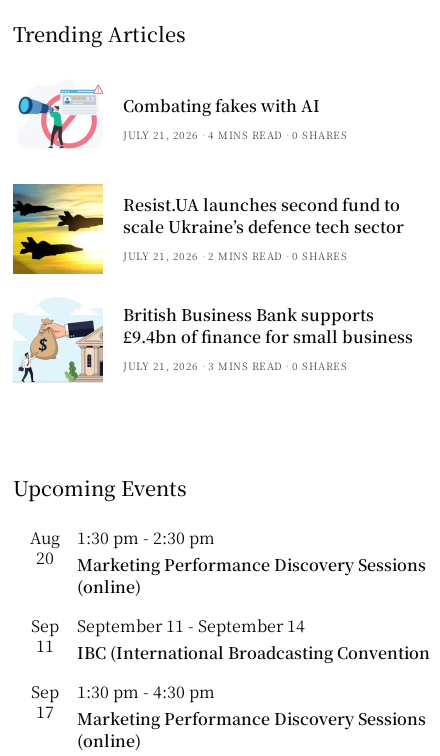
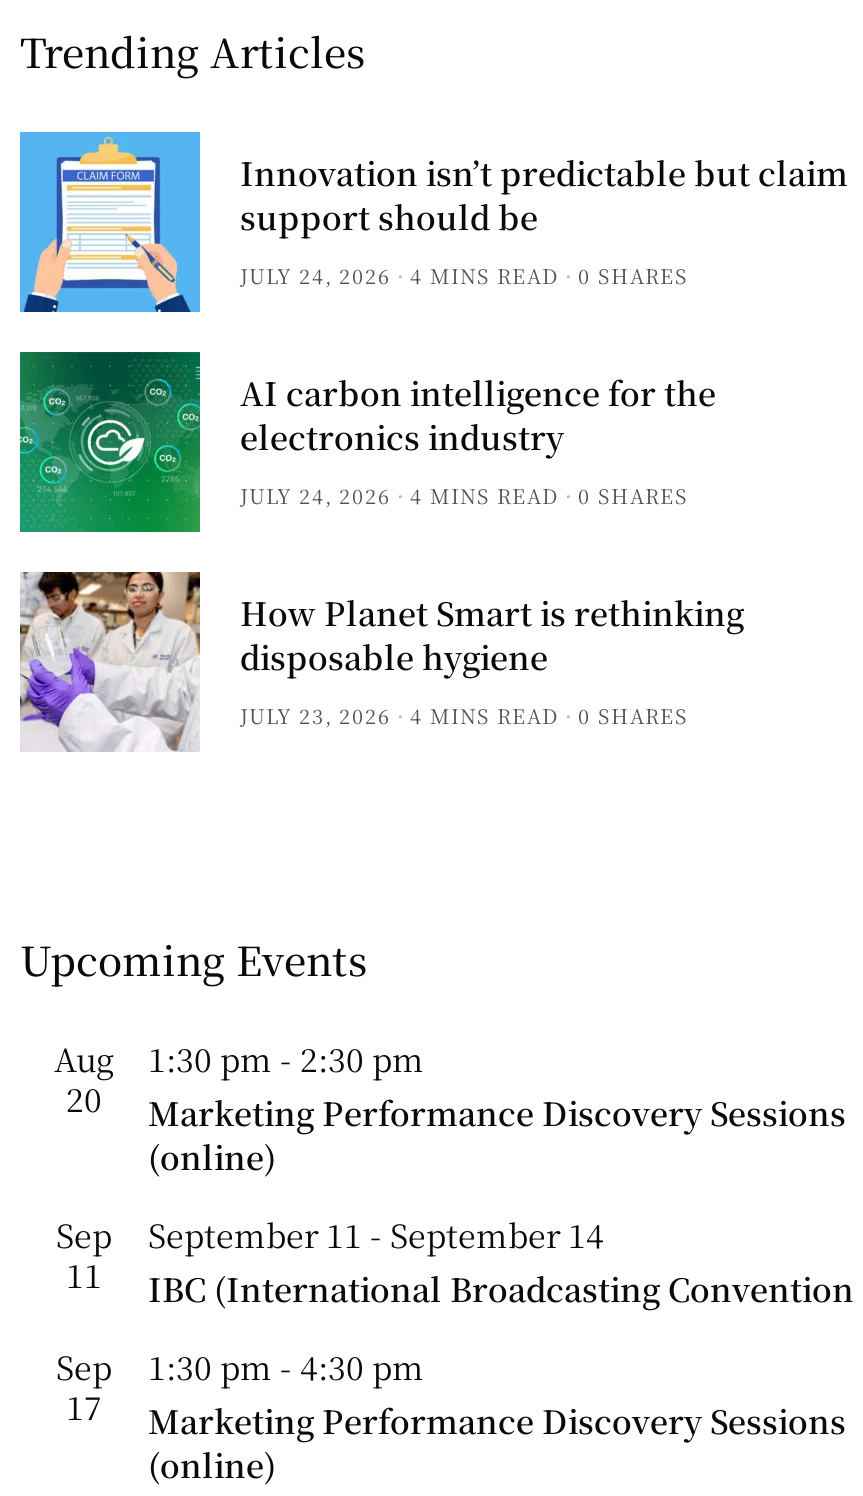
[13,74,320,153] [image] | Combating fakes with AI | JULY 21, 2026 -> [18,130,848,314] [image] | Innovation isn’t predictable but claim | support should be | JULY 24, 2026
[12,183,404,275] [image] | Resist.UA launches second fund to | scale Ukraine’s defence tech sector | JULY 21, 2026 | 2 MINS READ -> [18,350,716,534] [image] | AI carbon intelligence for the | electronics industry | JULY 24, 2026 | 4 MINS READ
[13,294,413,383] [image] | British Business Bank supports | £9.4bn of finance for small business | JULY 21, 2026 | 3 MINS READ -> [18,570,744,752] [image] | How Planet Smart is rethinking | disposable hygiene | JULY 23, 2026 | 4 MINS READ

